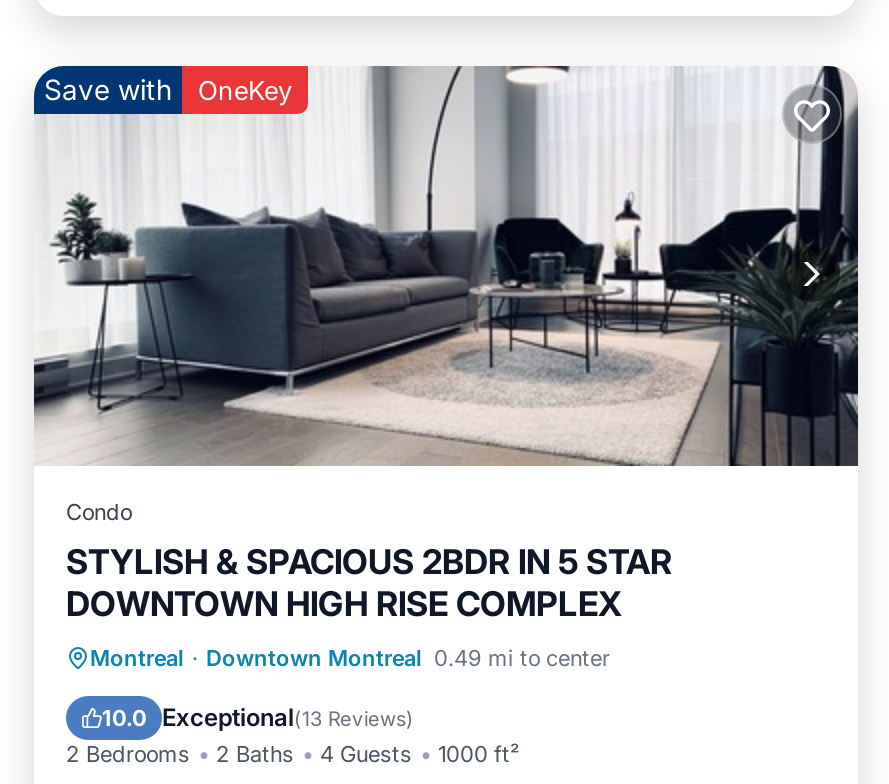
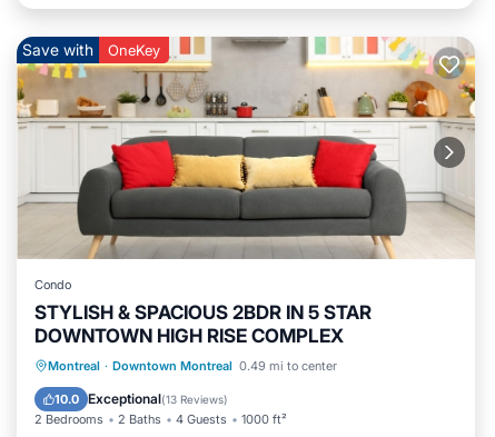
[32,64,860,468] [image] -> [16,36,476,259] [image]

